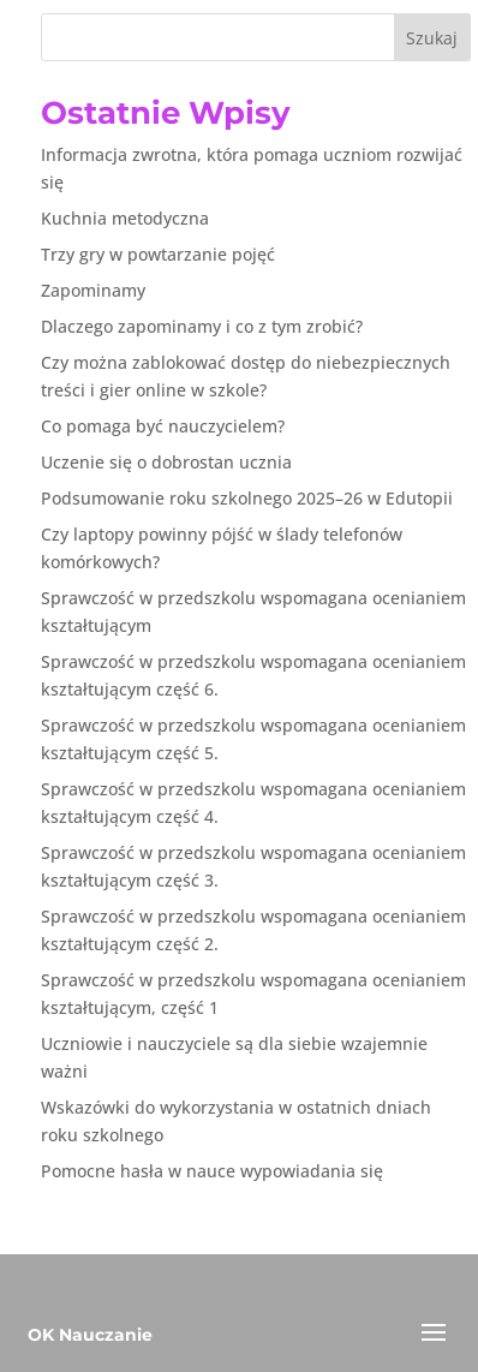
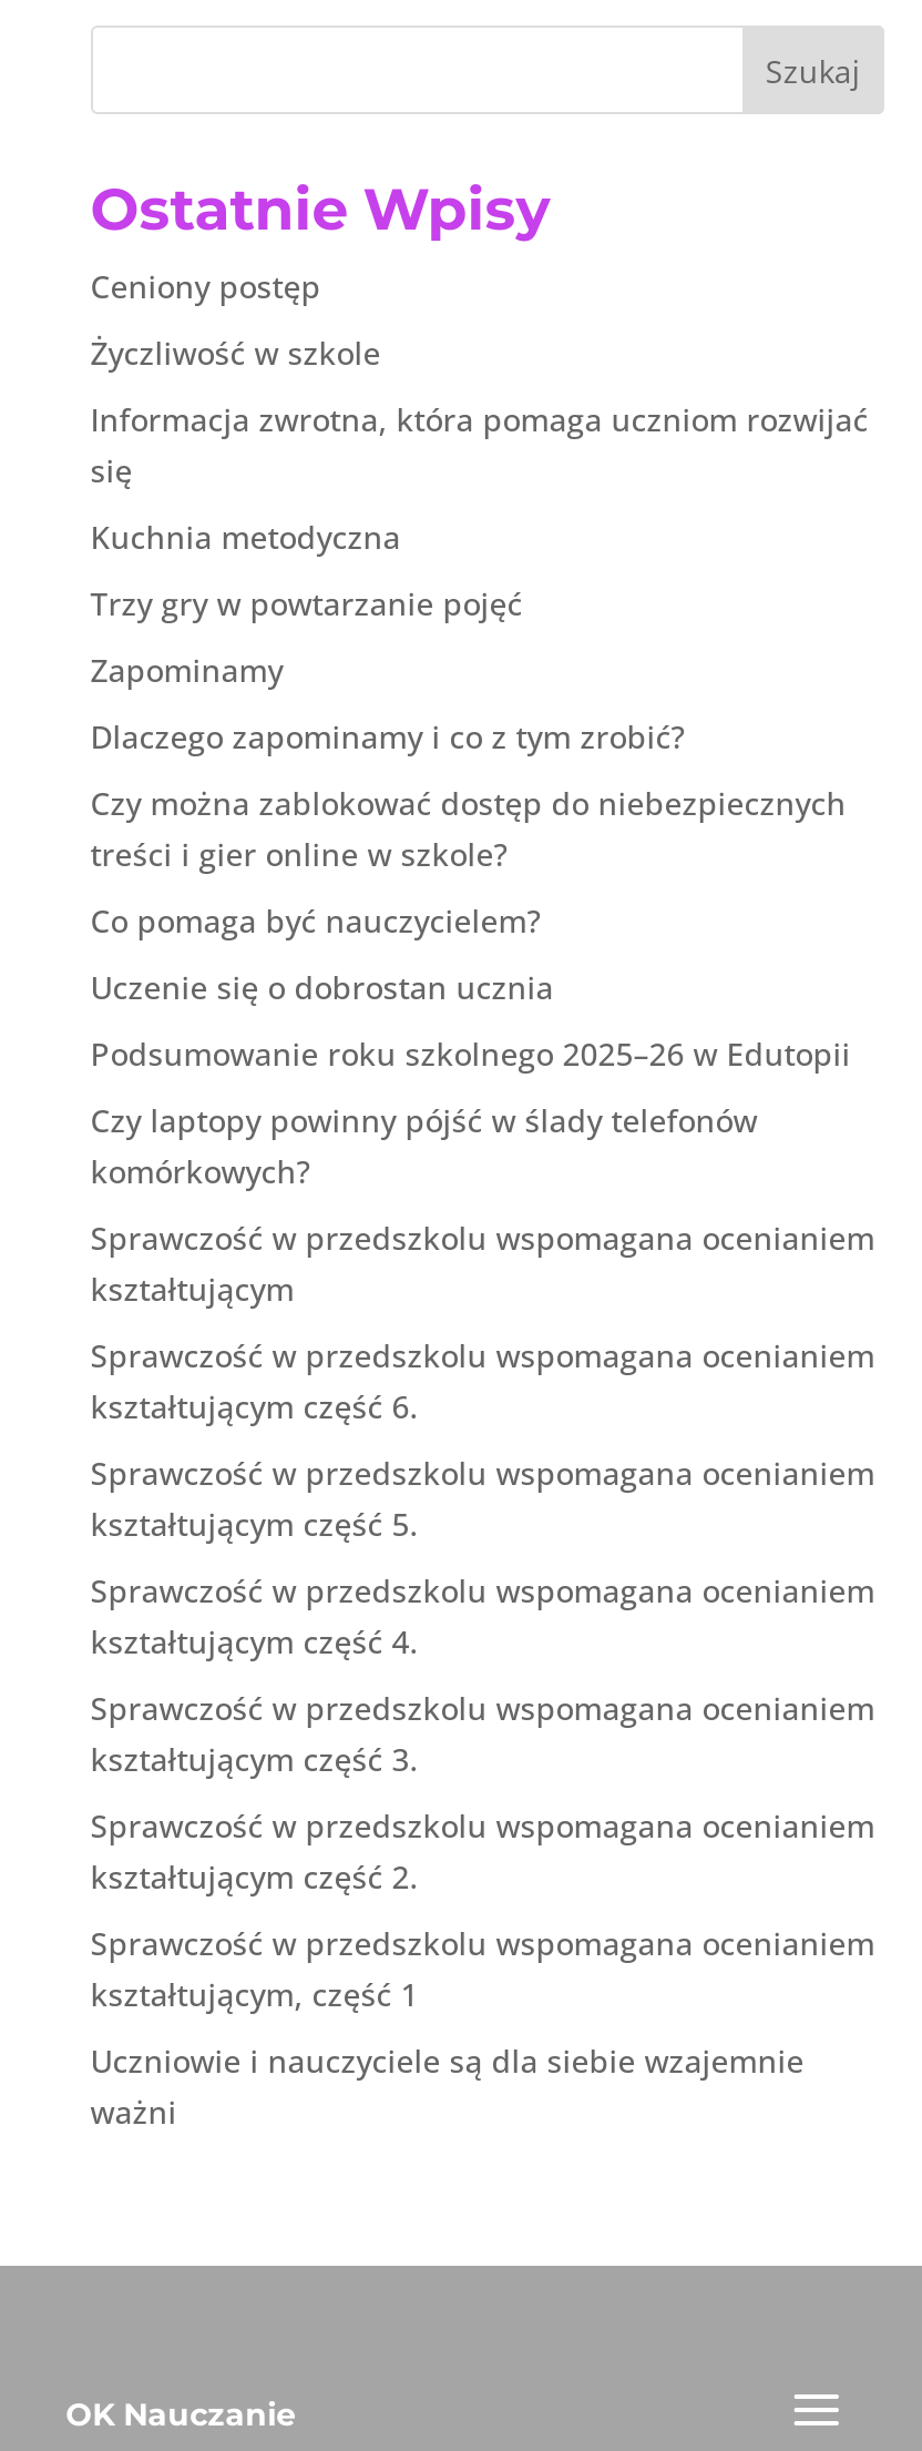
none -> [90,265,381,373] Ceniony postęp | Życzliwość w szkole
moved [41,143,466,1082] -> [90,398,875,2132]: Informacja zwrotna, która pomaga uczniom rozwijać | się | Kuchnia metodyczna | ... | Uczniowie i nauczyciele są dla siebie wzajemnie | ważni
[41,1095,431,1182] Wskazówki do wykorzystania w ostatnich dniach | roku szkolnego | Pomocne hasła w nauce wypowiadania się -> none

